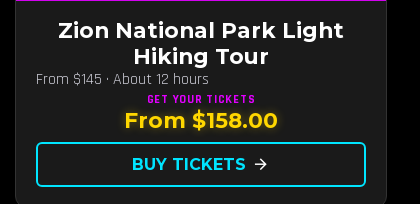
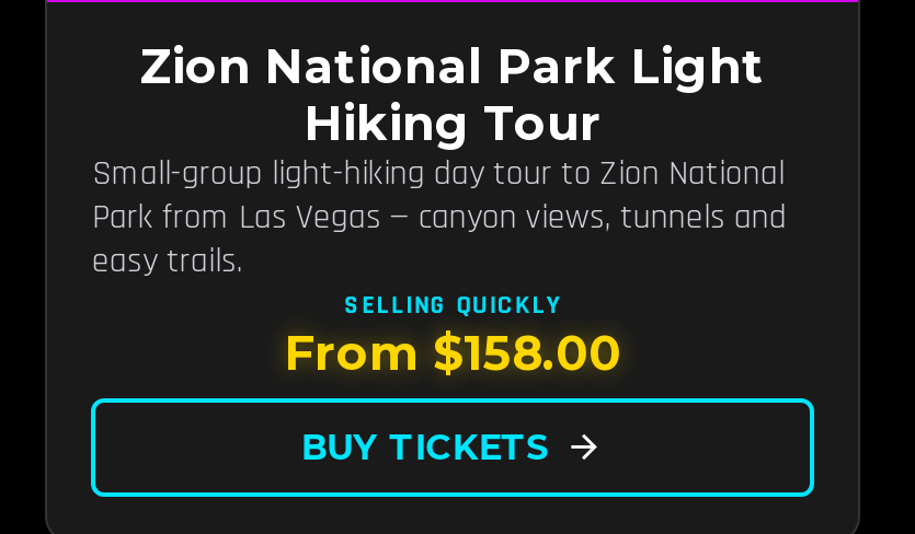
[36,69,255,107] From $145 · About 12 hours | GET YOUR TICKETS -> [92,150,787,321] Small-group light-hiking day tour to Zion National | Park from Las Vegas — canyon views, tunnels and | easy trails. | SELLING QUICKLY

